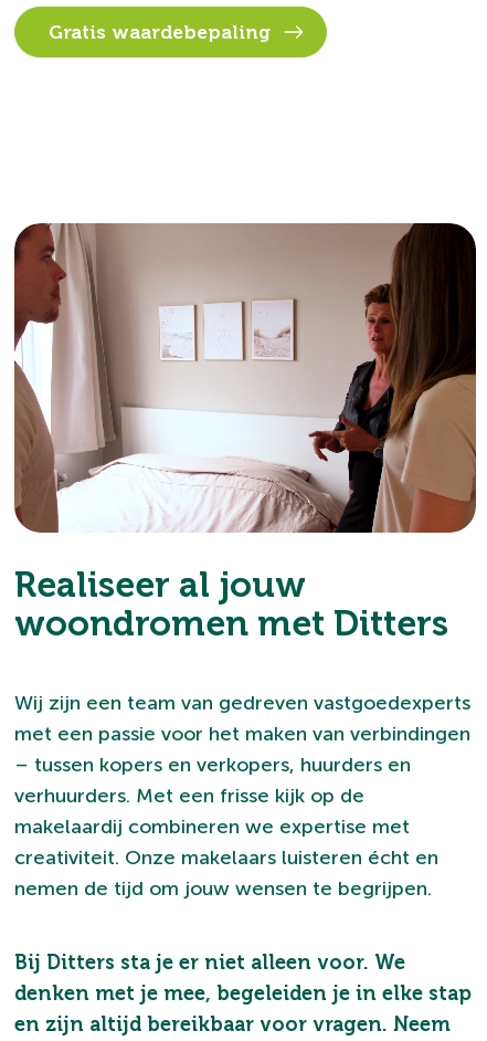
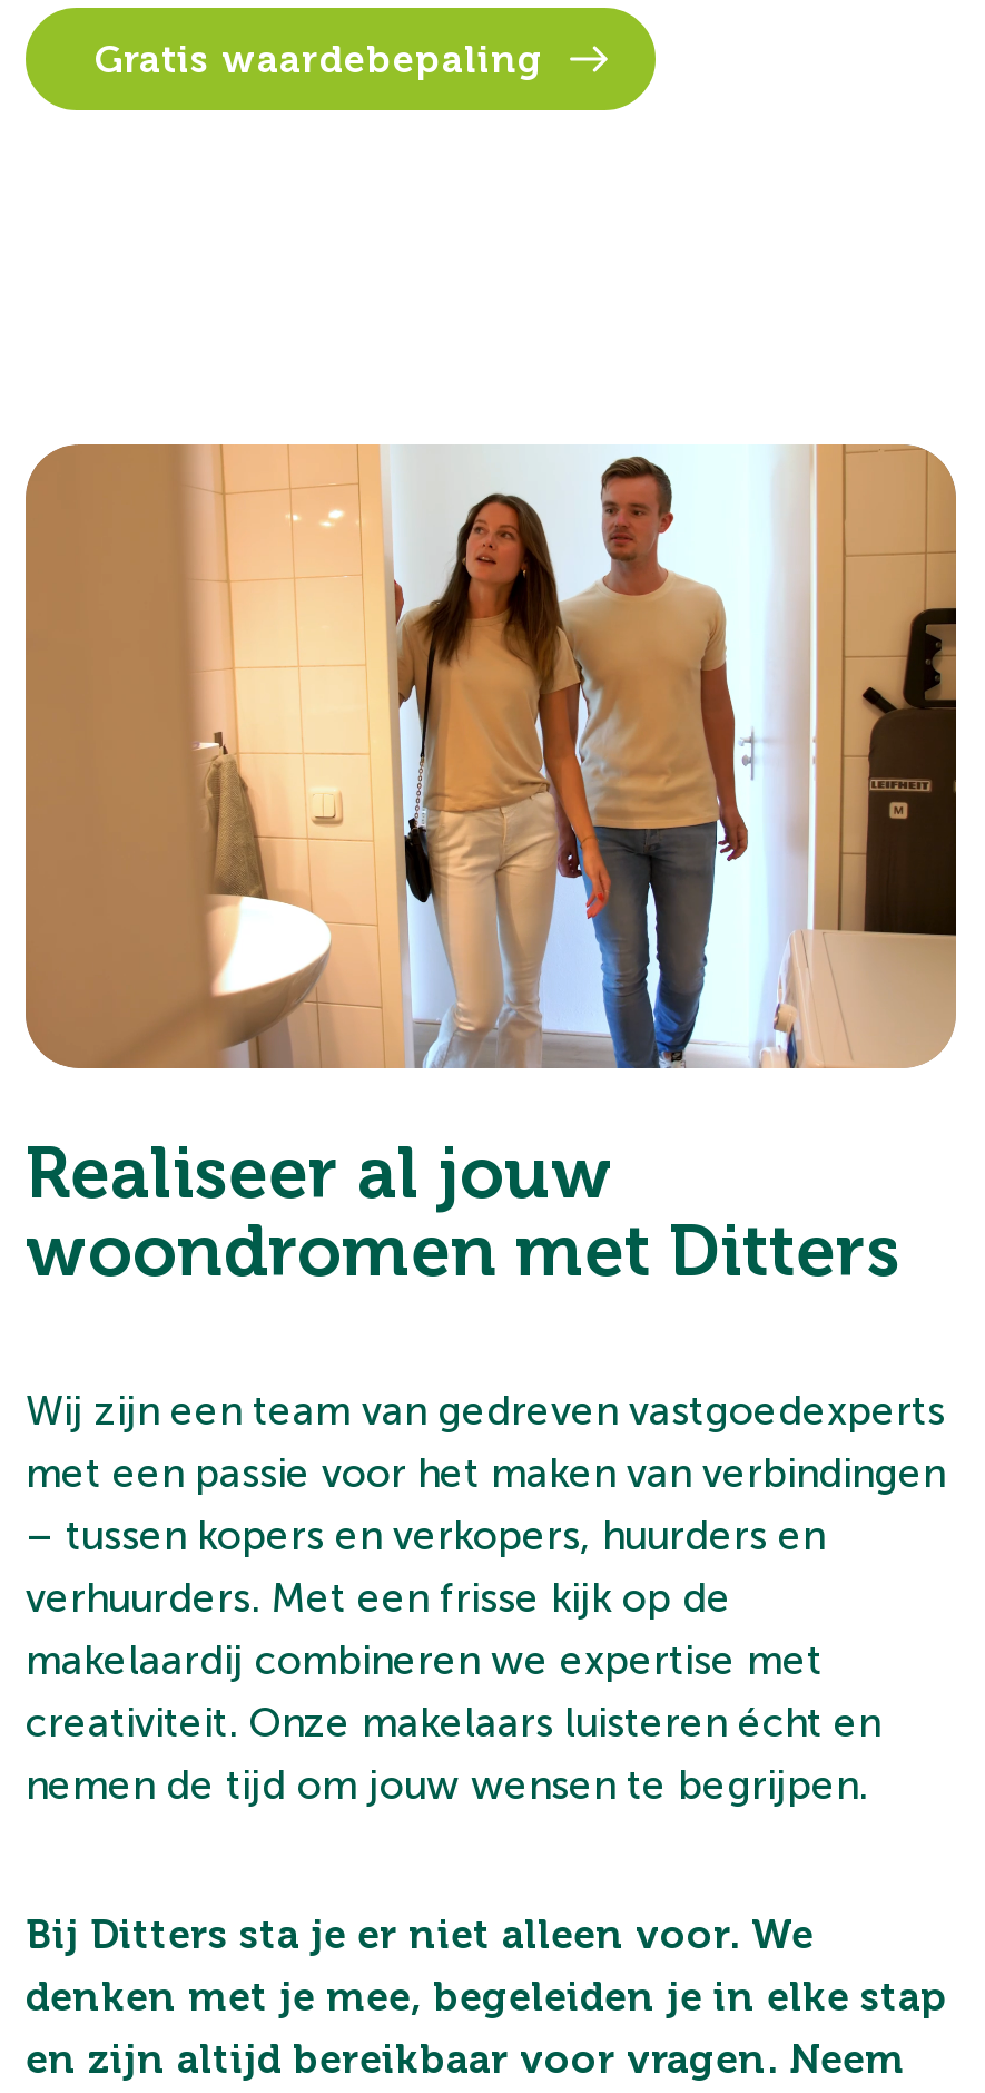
[13,222,477,534] [image] -> [23,442,958,1070] [image]

